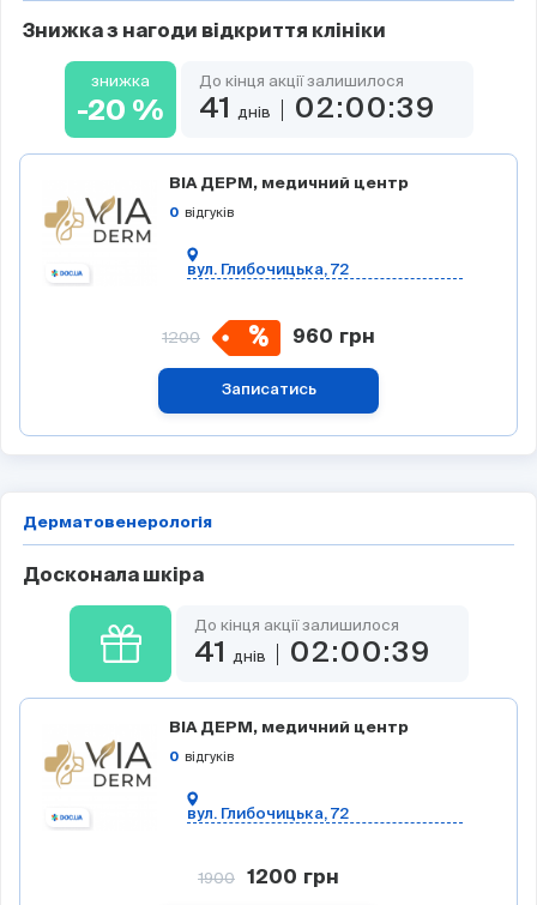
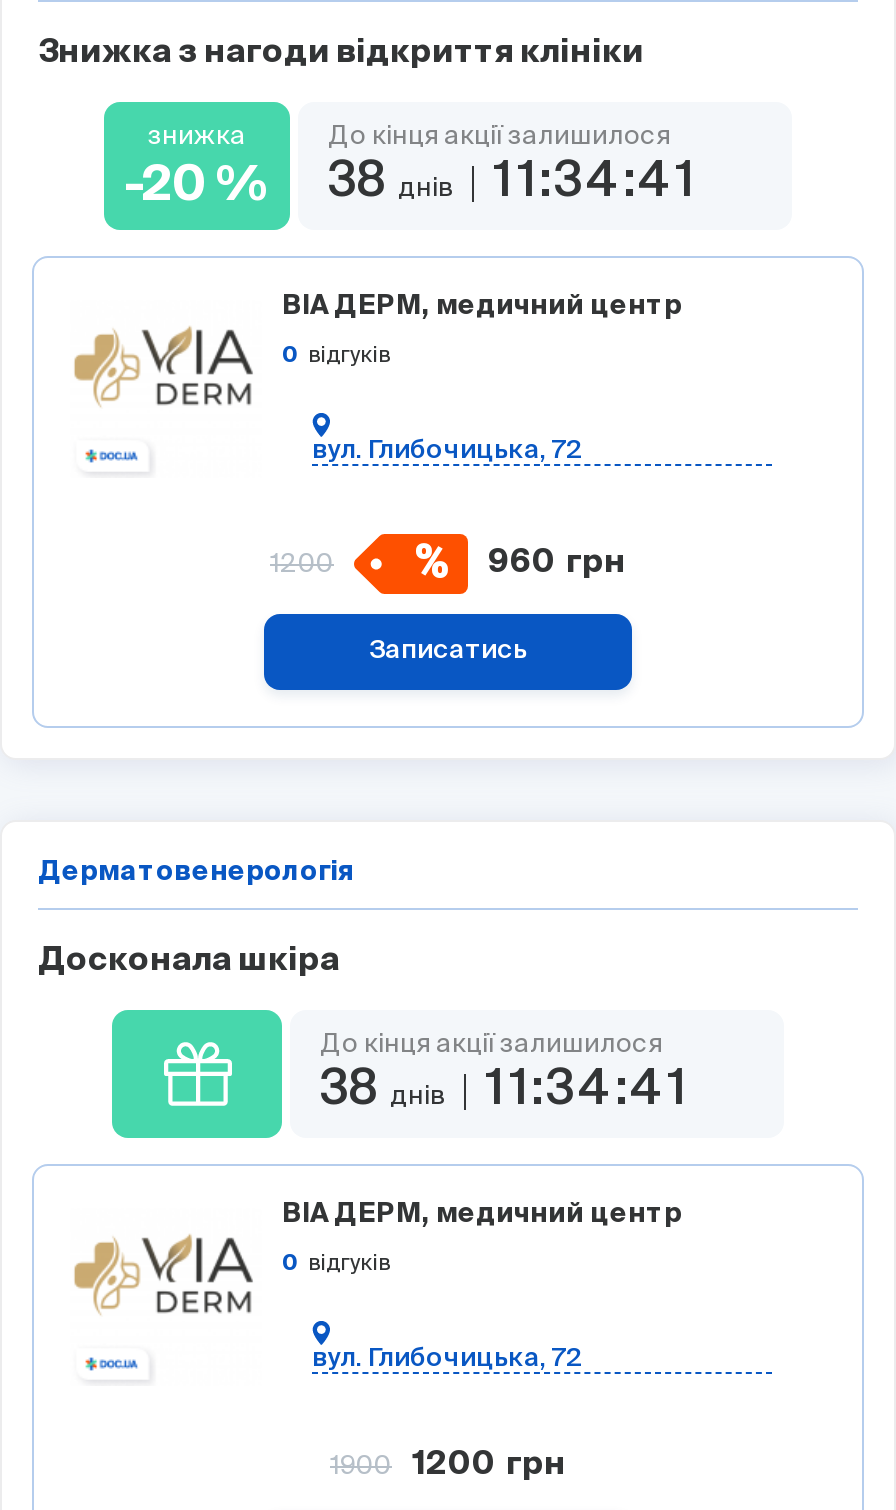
[198,94,270,123] 41 днiв -> [328,157,454,205] 38 днiв
[294,94,436,123] 02:00:39 -> [494,157,698,205] 11:34:41
[194,638,266,667] 41 днiв -> [320,1065,446,1113] 38 днiв
[289,638,431,667] 02:00:39 -> [486,1065,690,1113] 11:34:41

